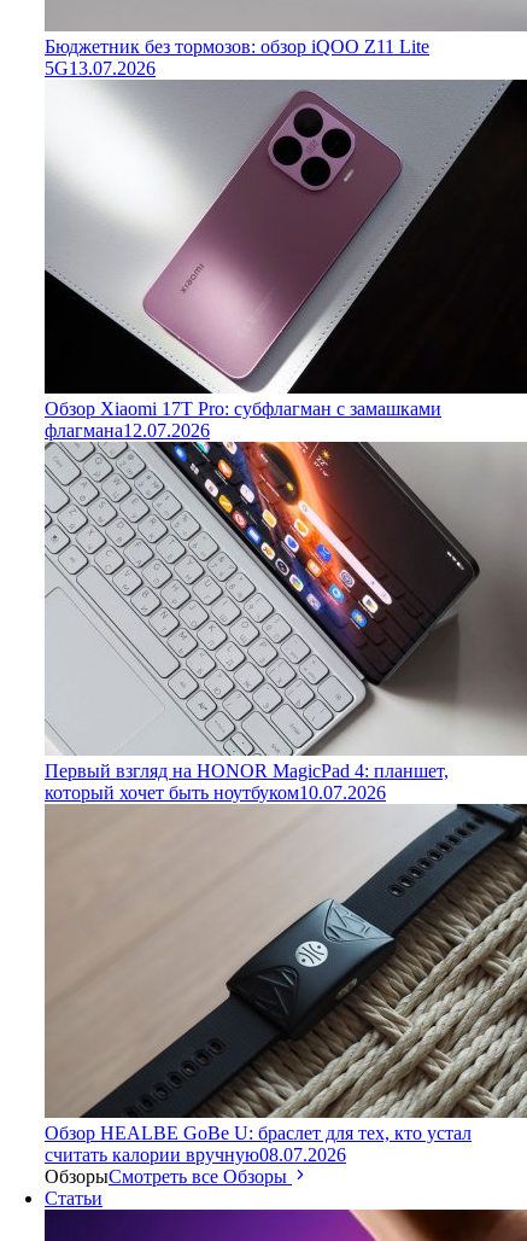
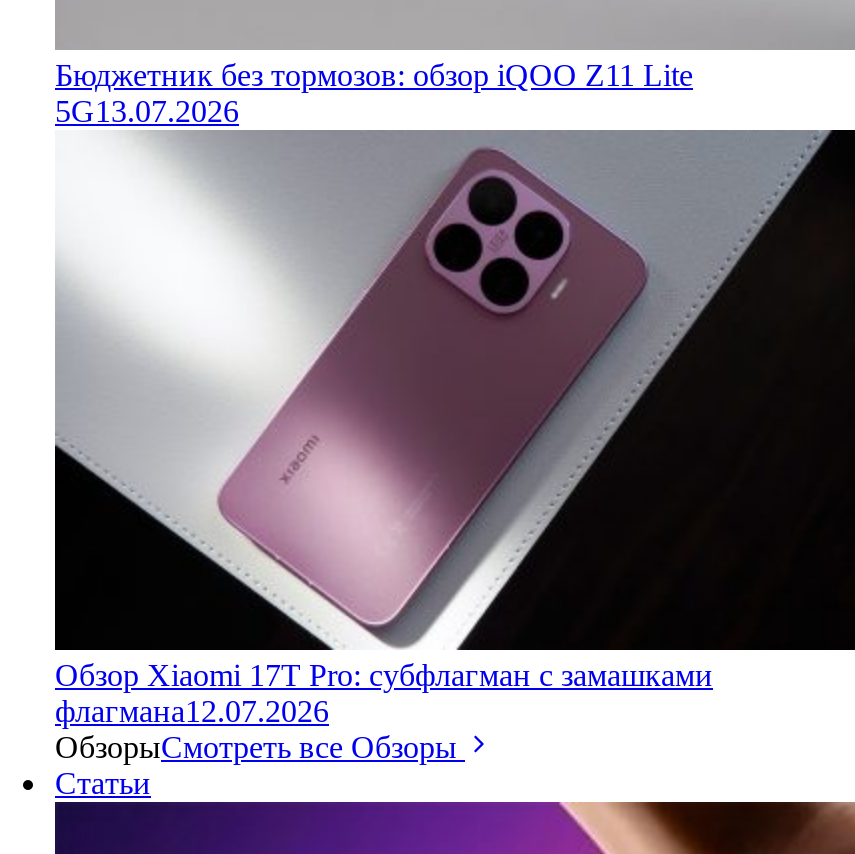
[45,441,523,803] [image] | Первый взгляд на HONOR MagicPad 4: планшет, | который хочет быть ноутбуком 10.07.2026 -> none
[45,804,523,1165] [image] | Обзор HEALBE GoBe U: браслет для тех, кто устал | считать калории вручную08.07.2026 -> none

